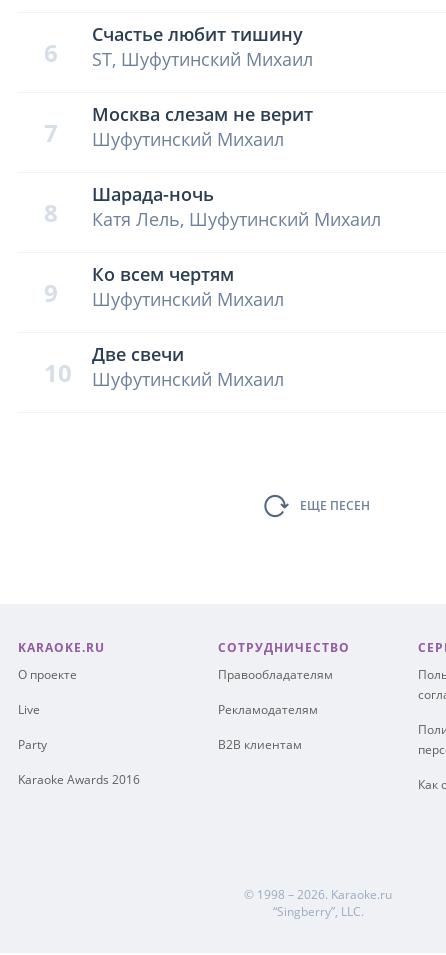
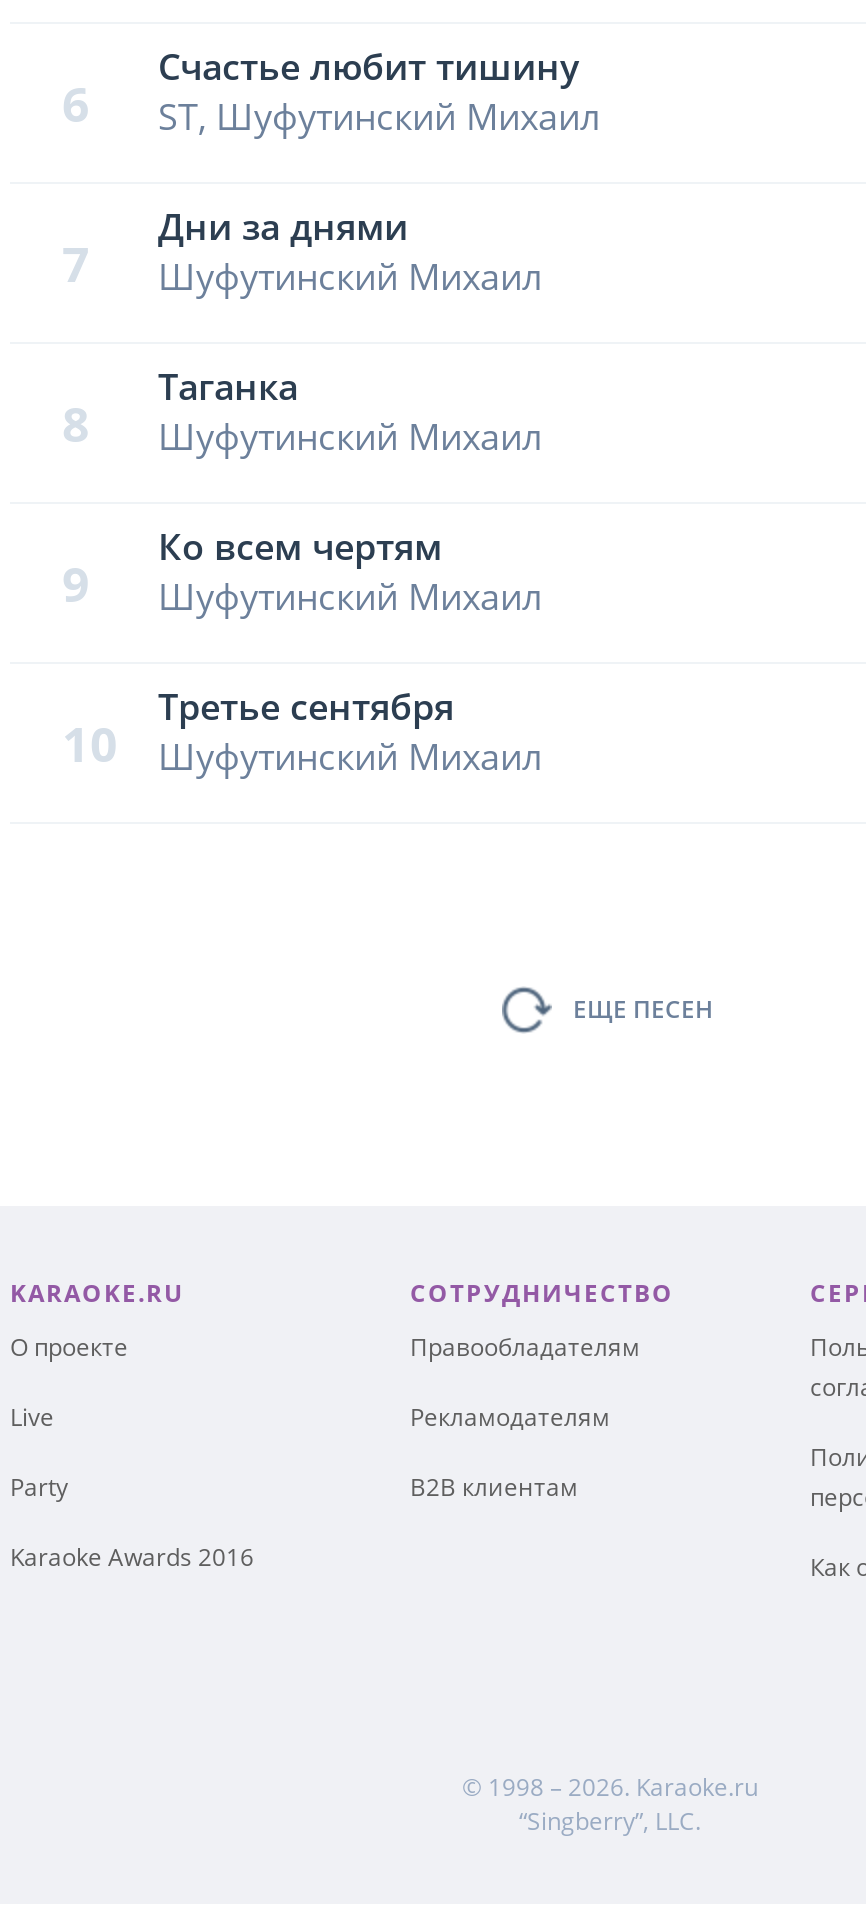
[92,102,313,126] Москва слезам не верит -> [158,202,408,250] Дни за днями
[92,182,381,231] Шарада-ночь | Катя Лель, Шуфутинский Михаил -> [158,362,542,460] Таганка | Шуфутинский Михаил
[92,342,184,366] Две свечи -> [158,682,454,730] Третье сентября

